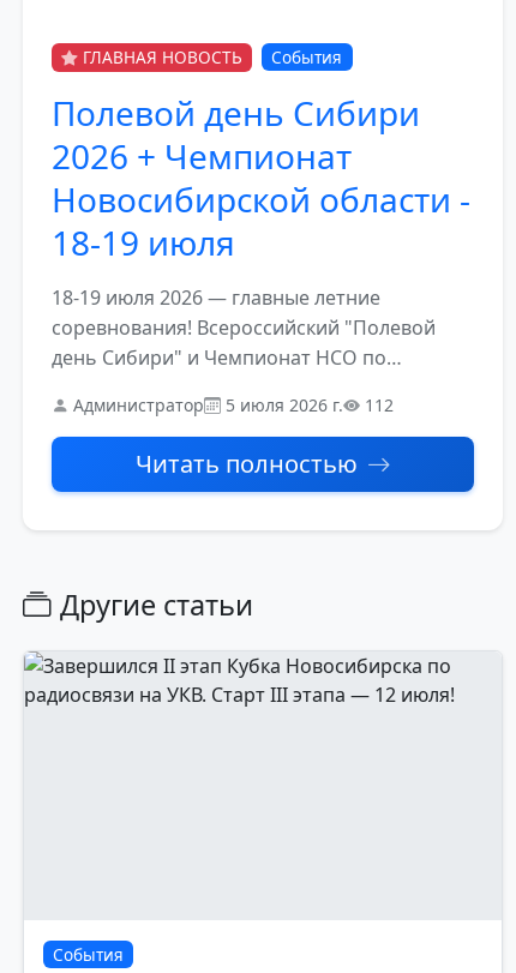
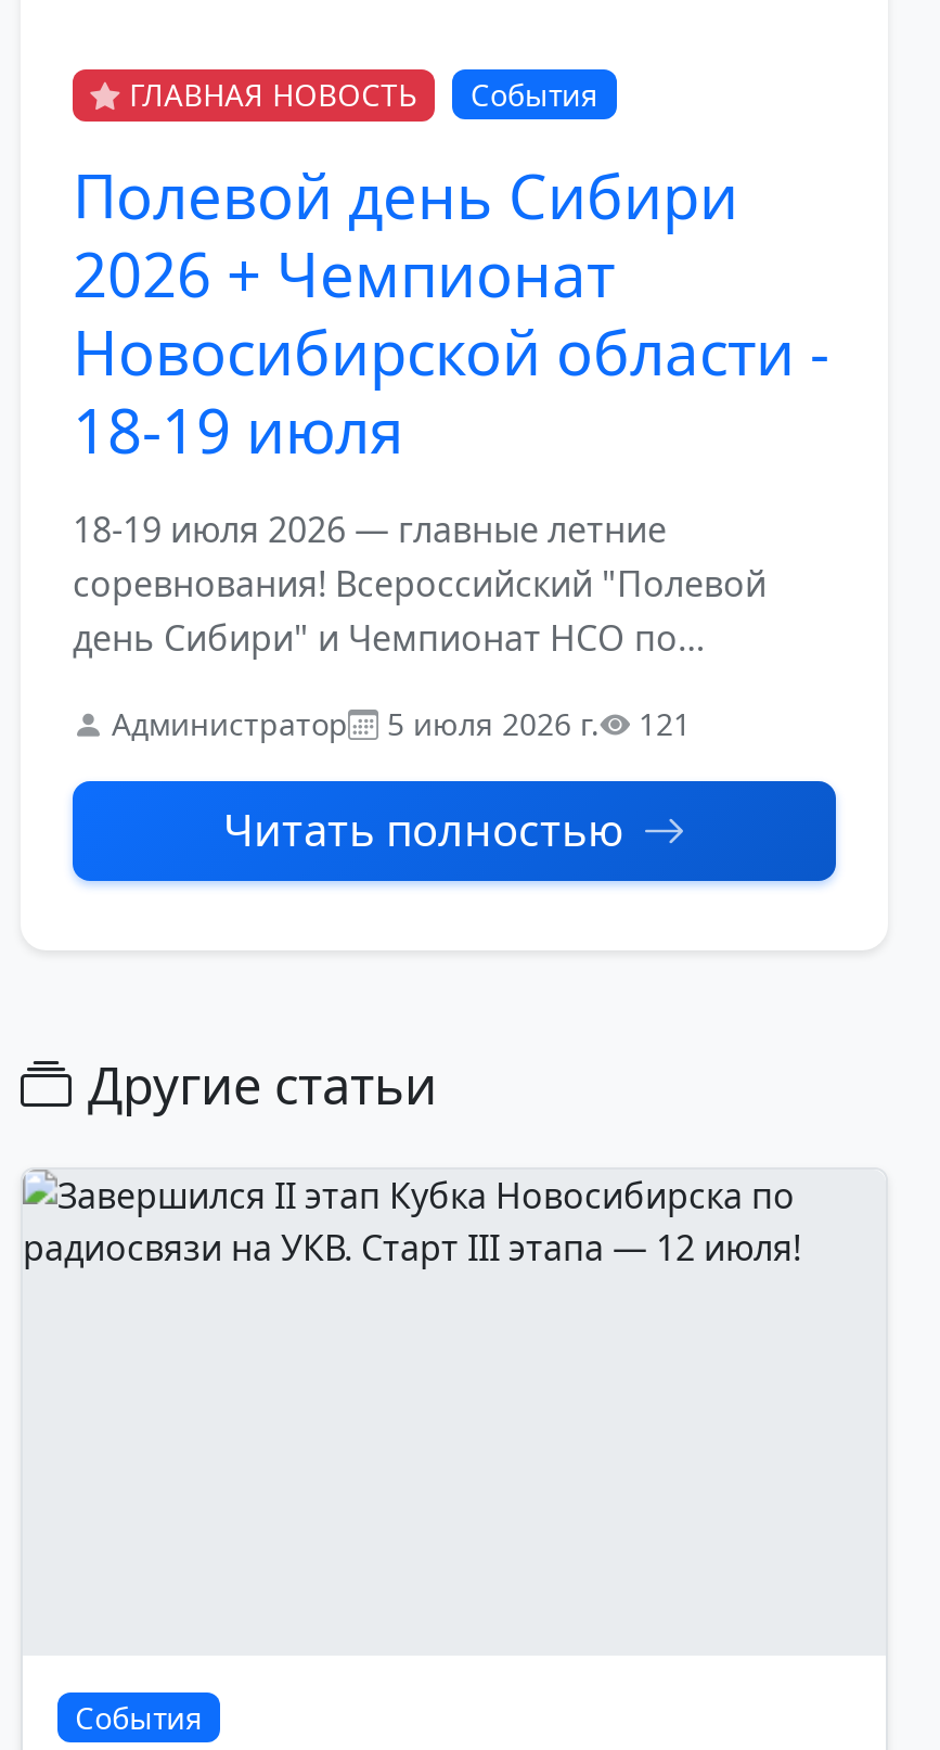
[73,394,394,416] Администратор 5 июля 2026 г. 112 -> [112,703,691,744] Администратор 5 июля 2026 г. 121

